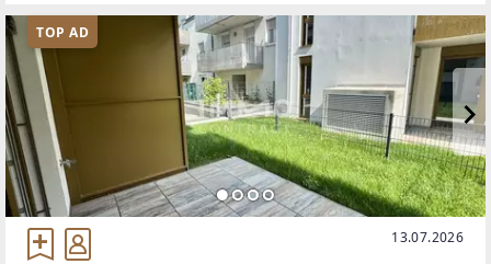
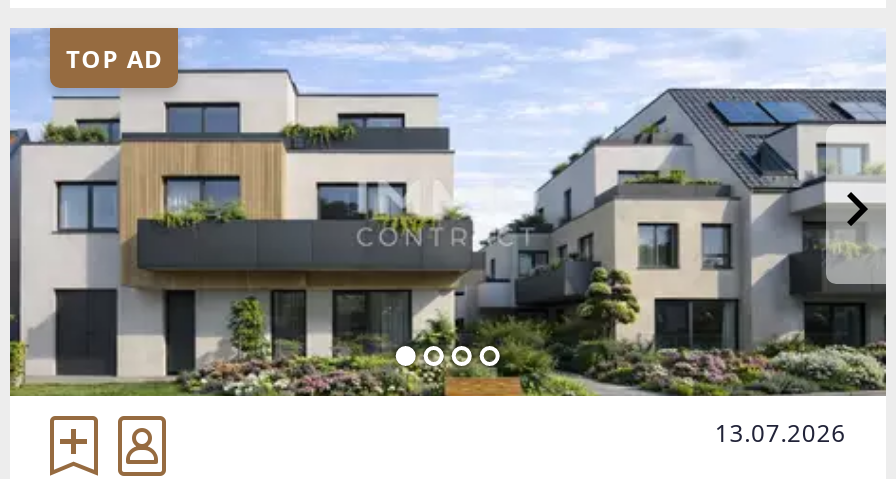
[4,14,487,218] [image] -> [8,28,888,398] [image]

